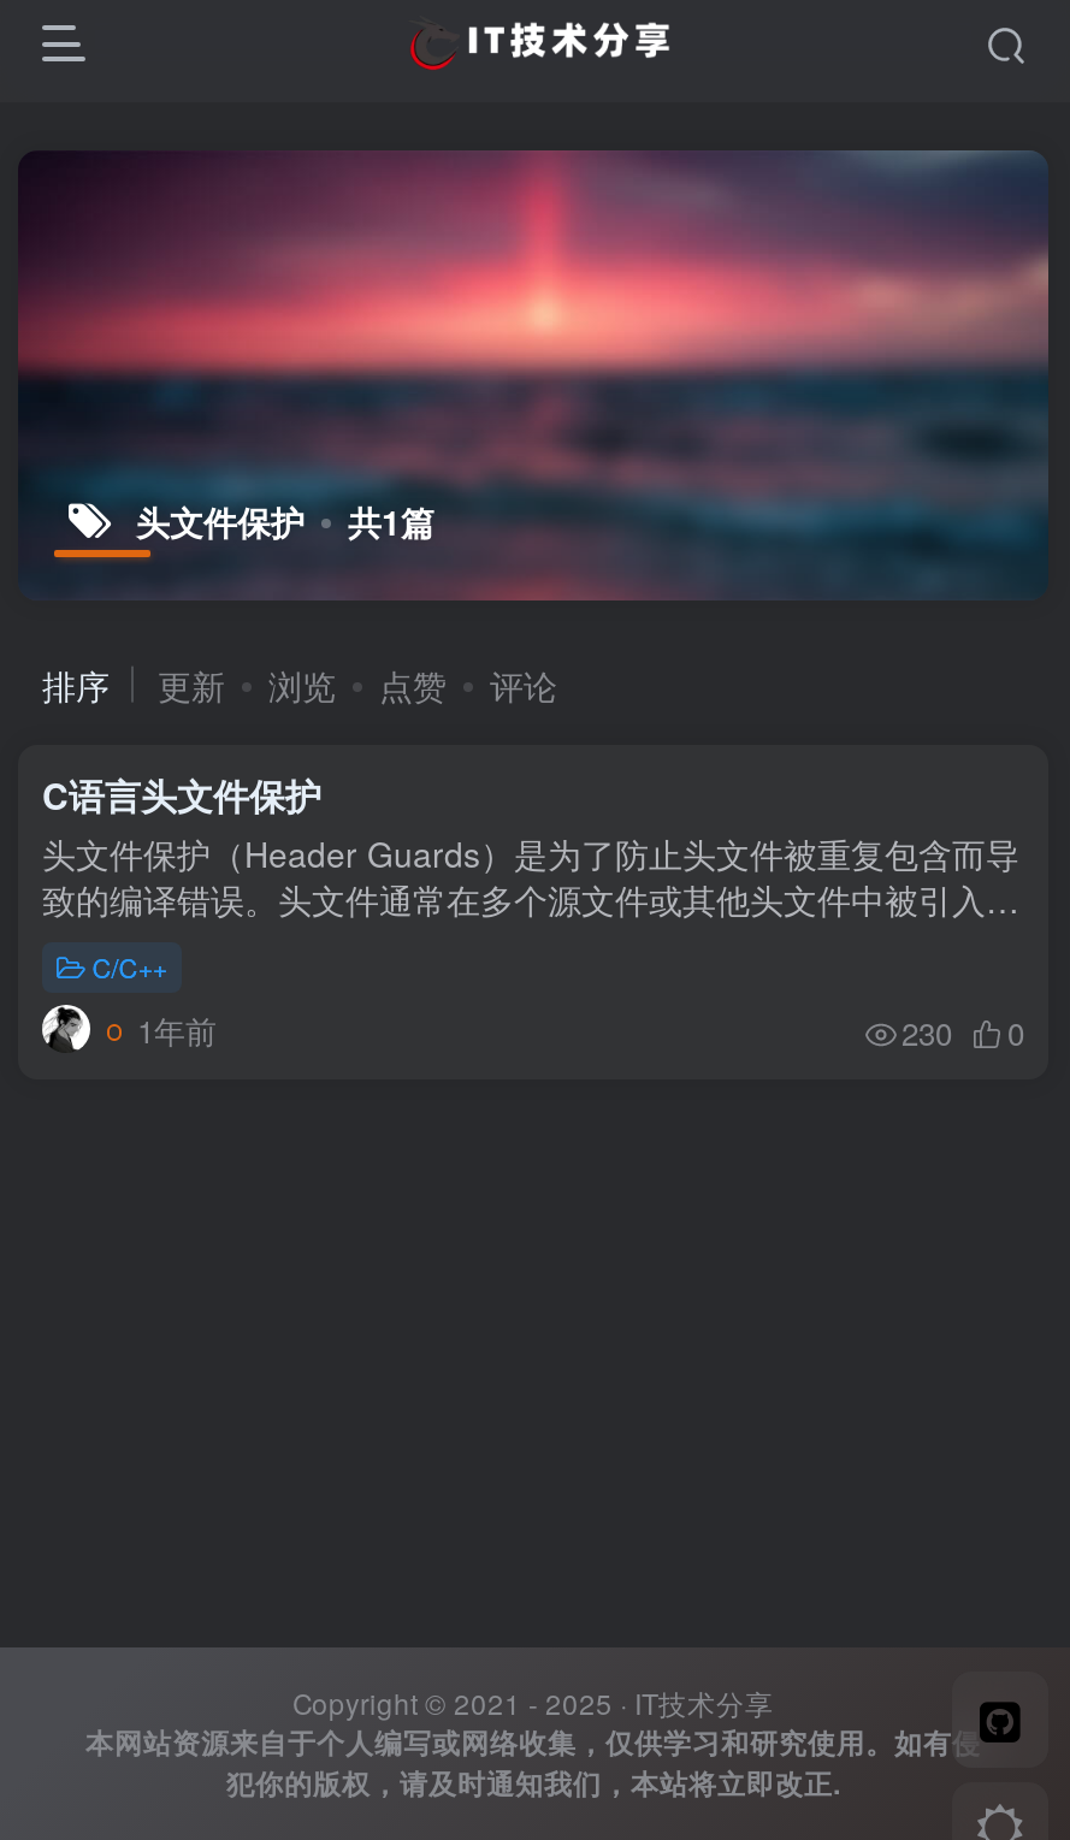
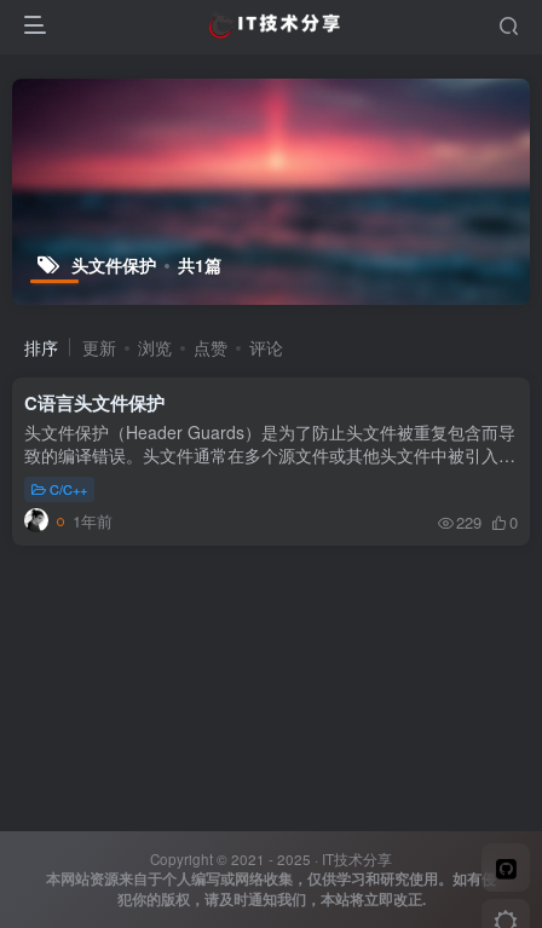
[901,1009,1024,1055] 230 0 -> [456,510,518,533] 229 0

